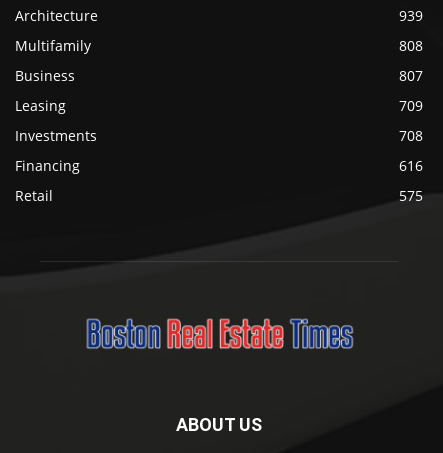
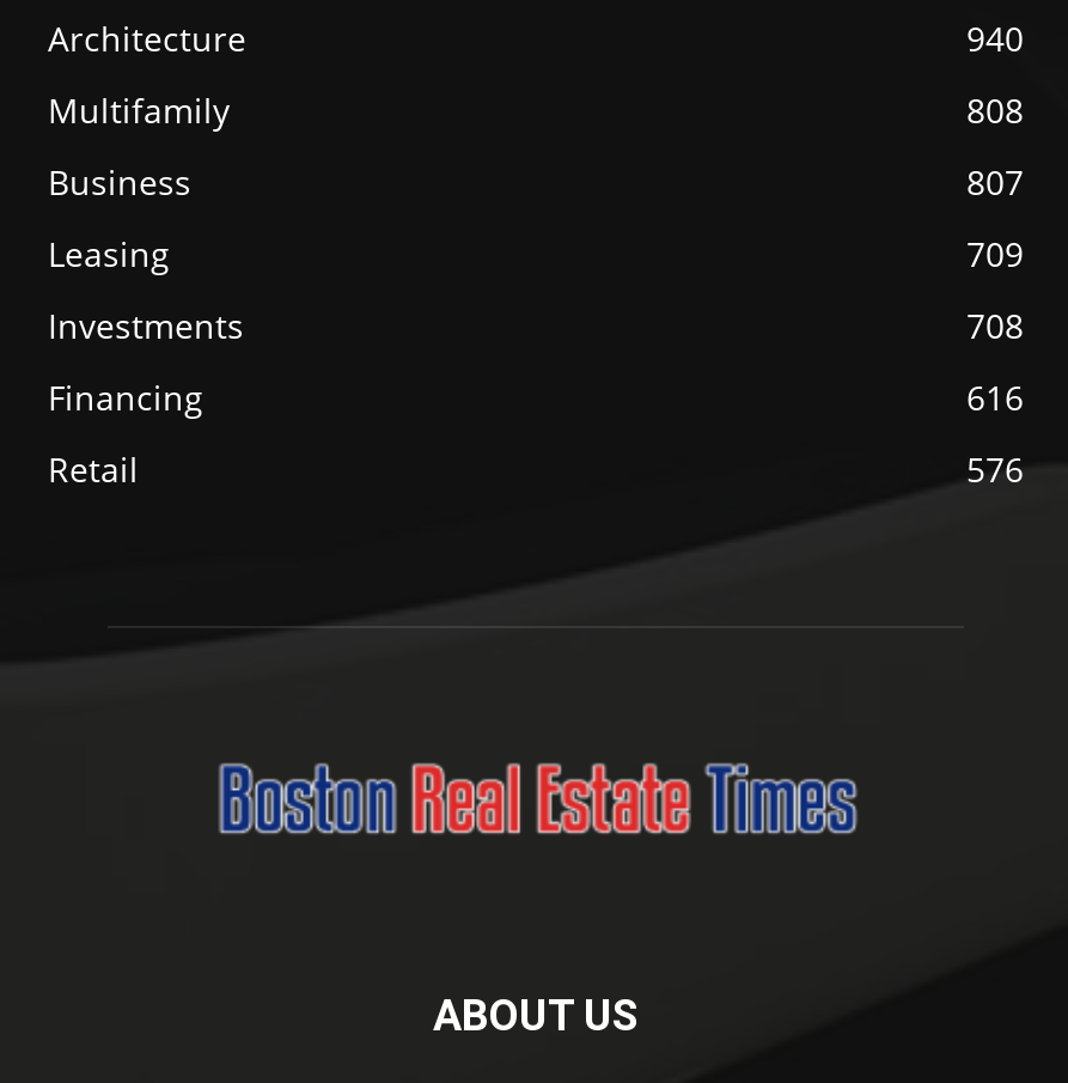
[399,6,423,25] 939 -> [966,14,1024,60] 940
[399,186,423,205] 575 -> [966,445,1024,491] 576

